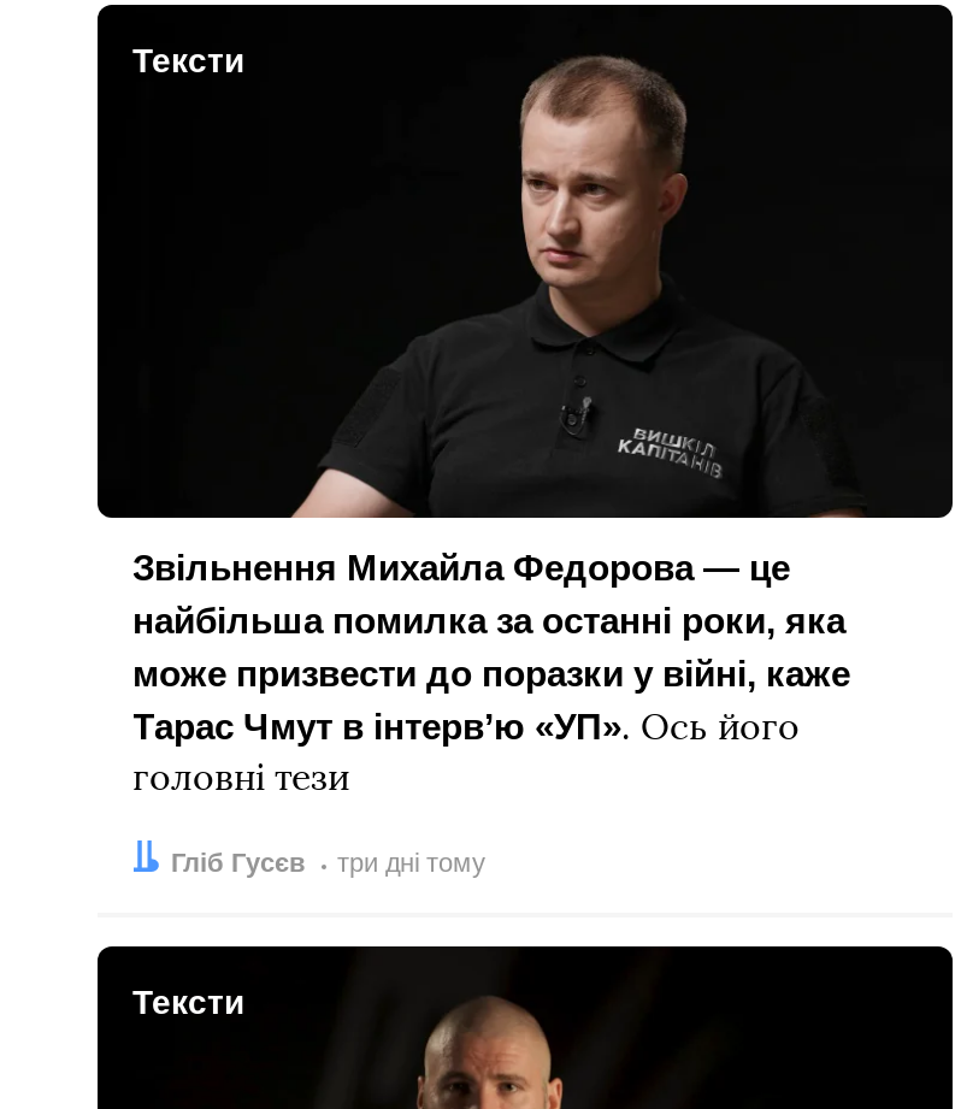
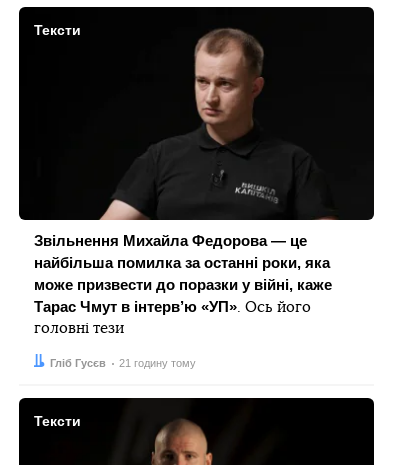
[337,848,487,877] три дні тому -> [118,357,195,369] 21 годину тому

